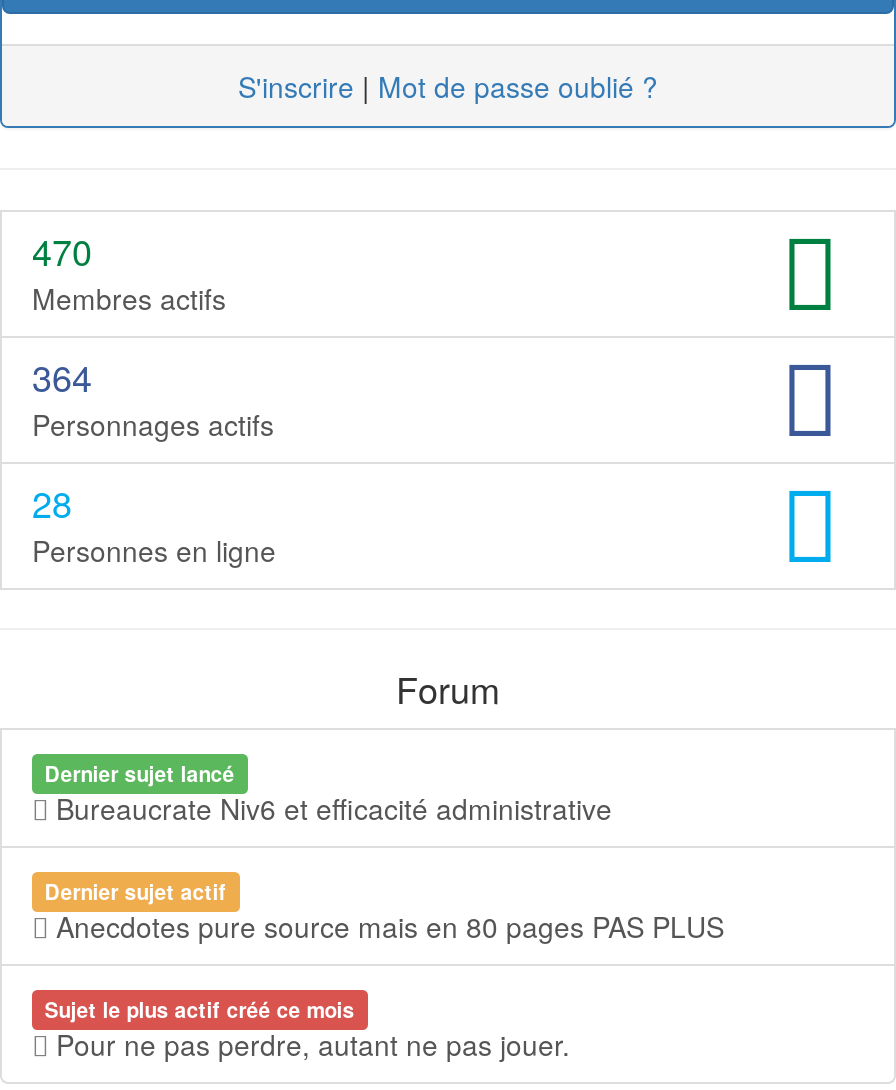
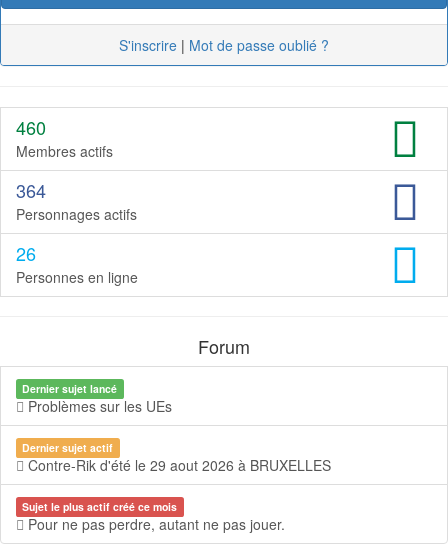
[32,223,92,275] 470 -> [16,114,46,140] 460
[32,475,72,527] 28 -> [16,240,36,266] 26
[48,787,612,827] Bureaucrate Niv6 et efficacité administrative -> [24,396,172,416] Problèmes sur les UEs
[48,905,724,945] Anecdotes pure source mais en 80 pages PAS PLUS -> [24,455,331,475] Contre-Rik d'été le 29 aout 2026 à BRUXELLES

